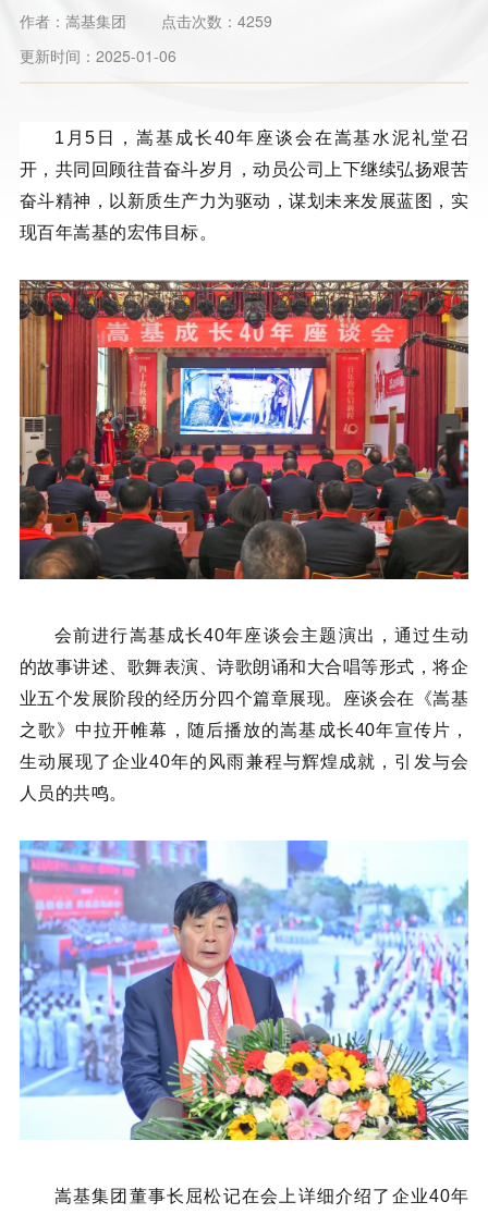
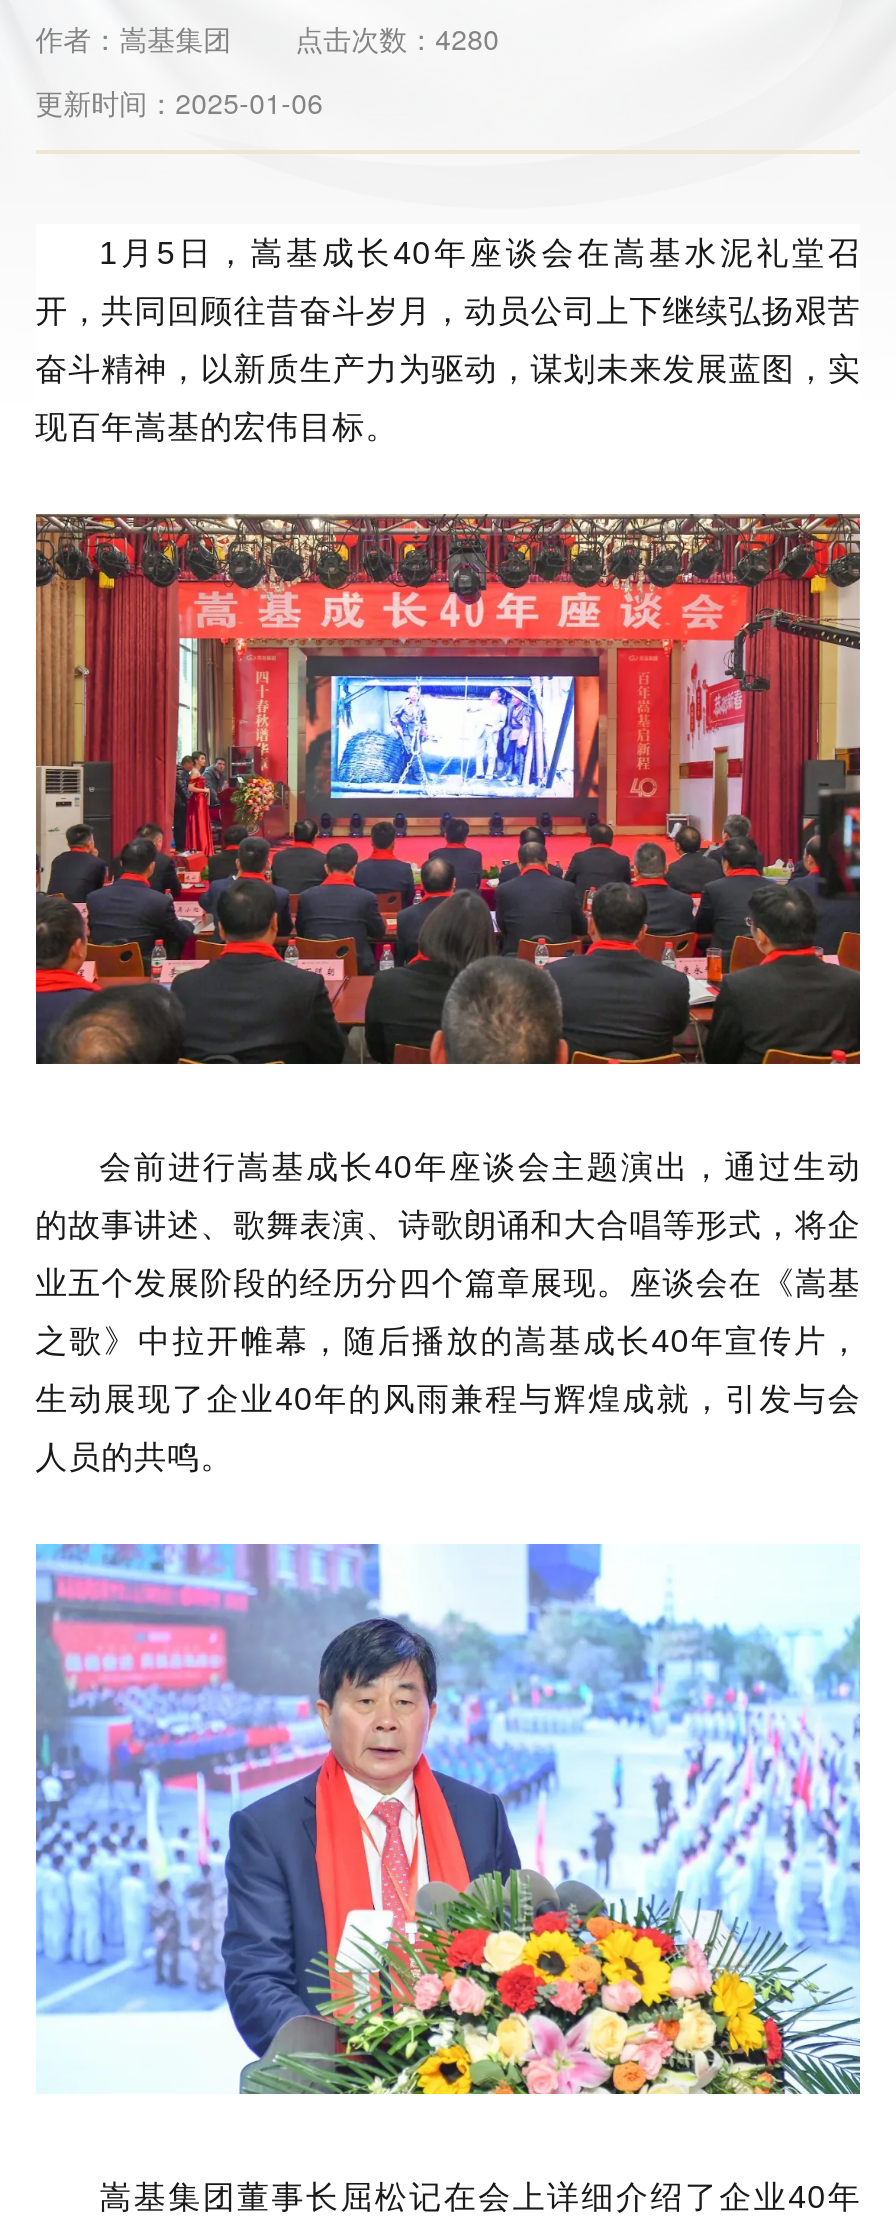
[19,10,272,32] 作者：嵩基集团 点击次数：4259 -> [35,19,499,59] 作者：嵩基集团 点击次数：4280

